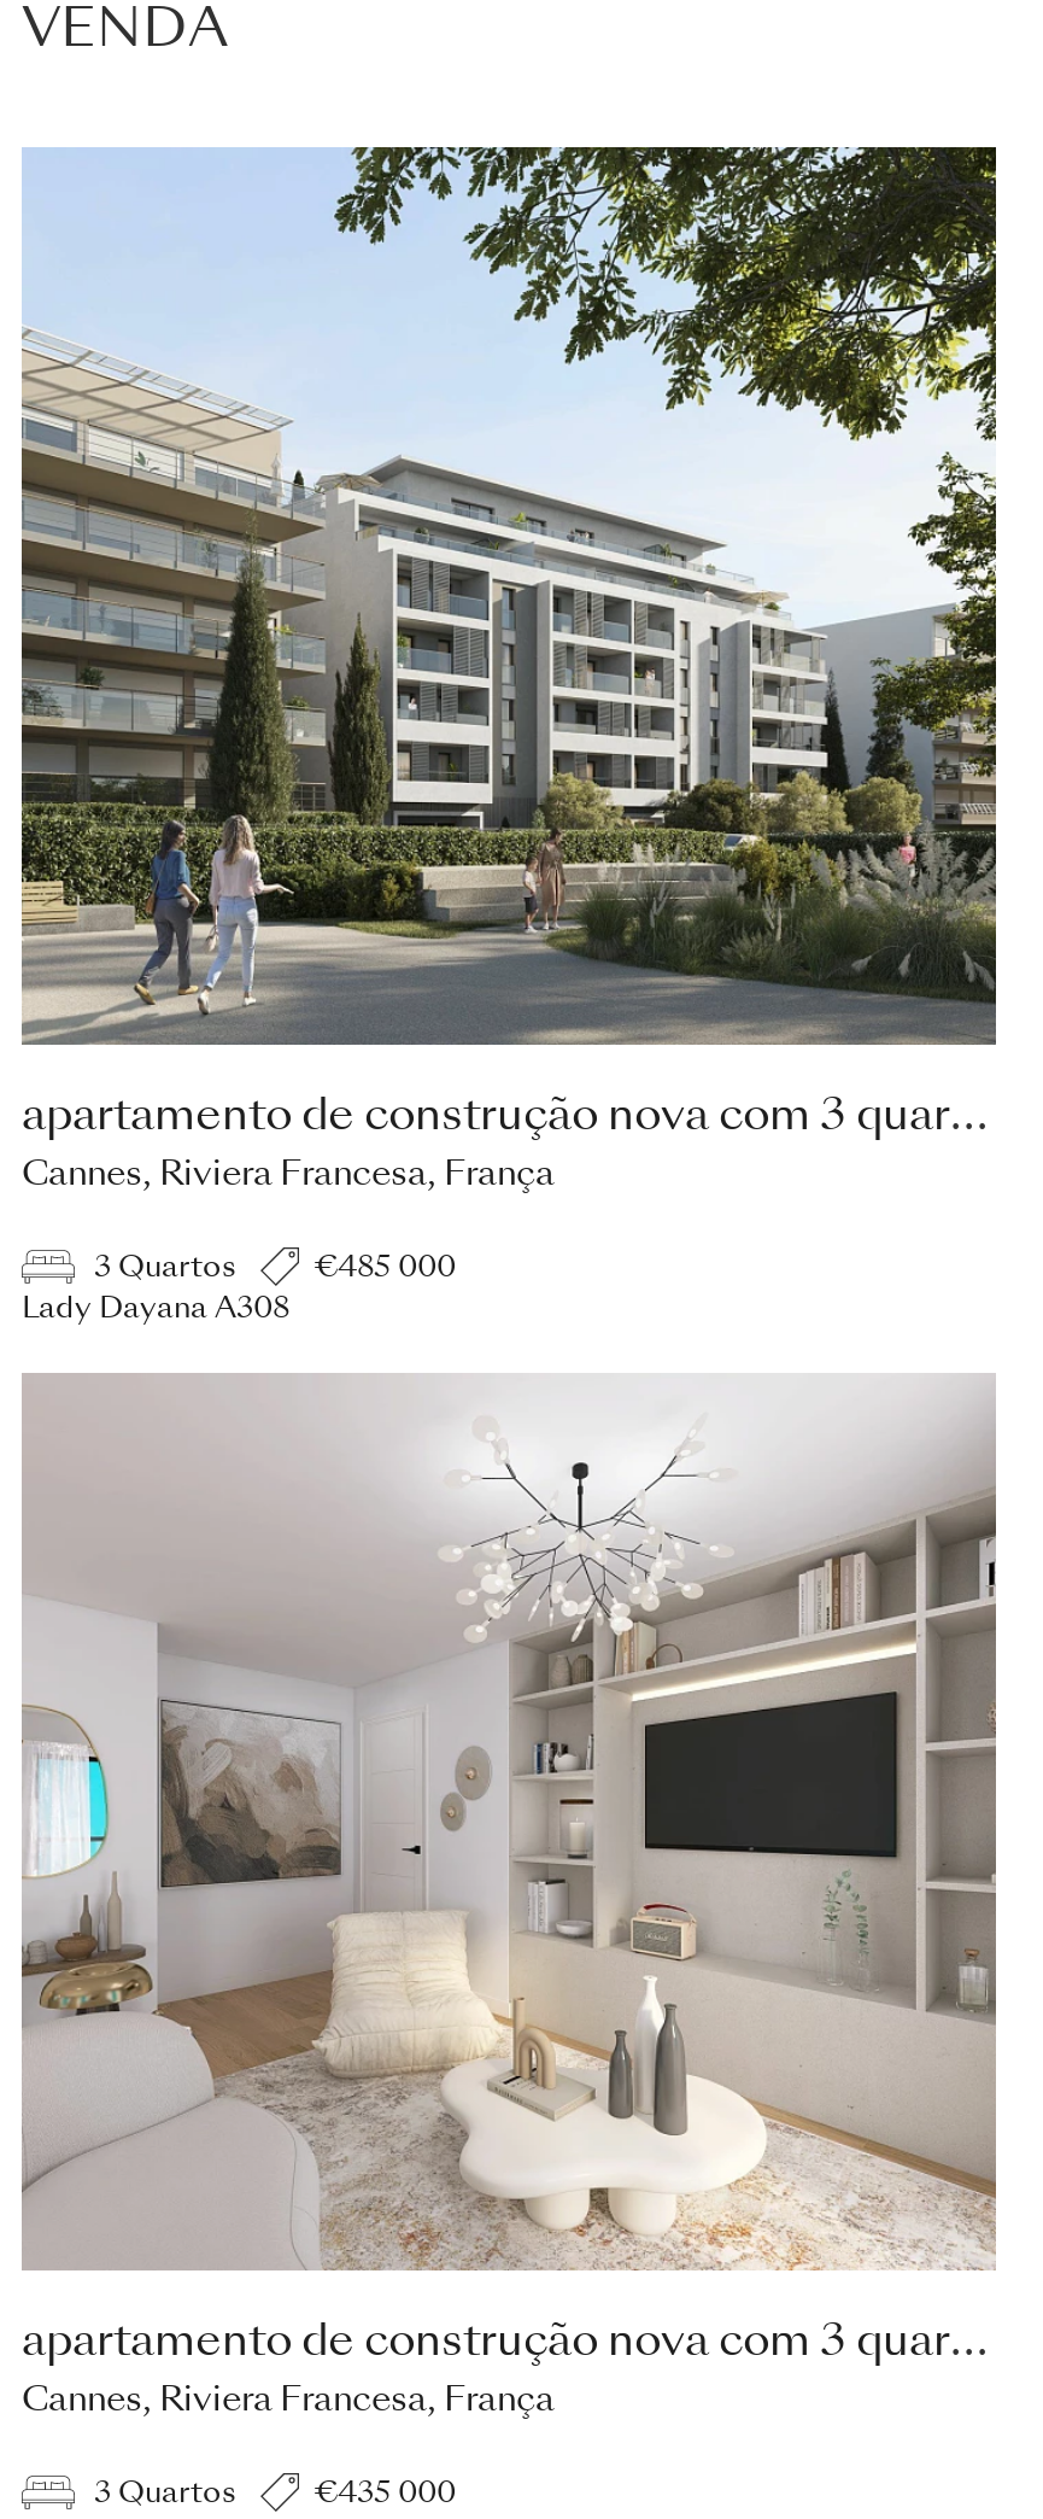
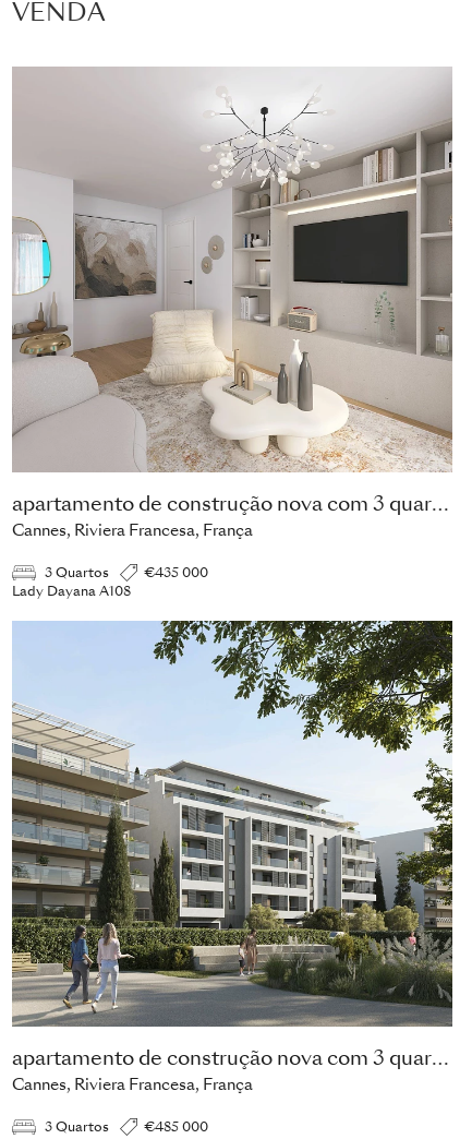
moved [22,145,998,1047] -> [12,620,453,1028]: [image]
[314,1255,456,1284] €485 000 -> [144,567,208,581] €435 000
[22,1296,289,1325] Lady Dayana A308 -> [12,586,131,599] Lady Dayana A108
moved [22,1373,998,2270] -> [12,67,453,472]: [image]
[314,2480,456,2509] €435 000 -> [144,1121,208,1134] €485 000

